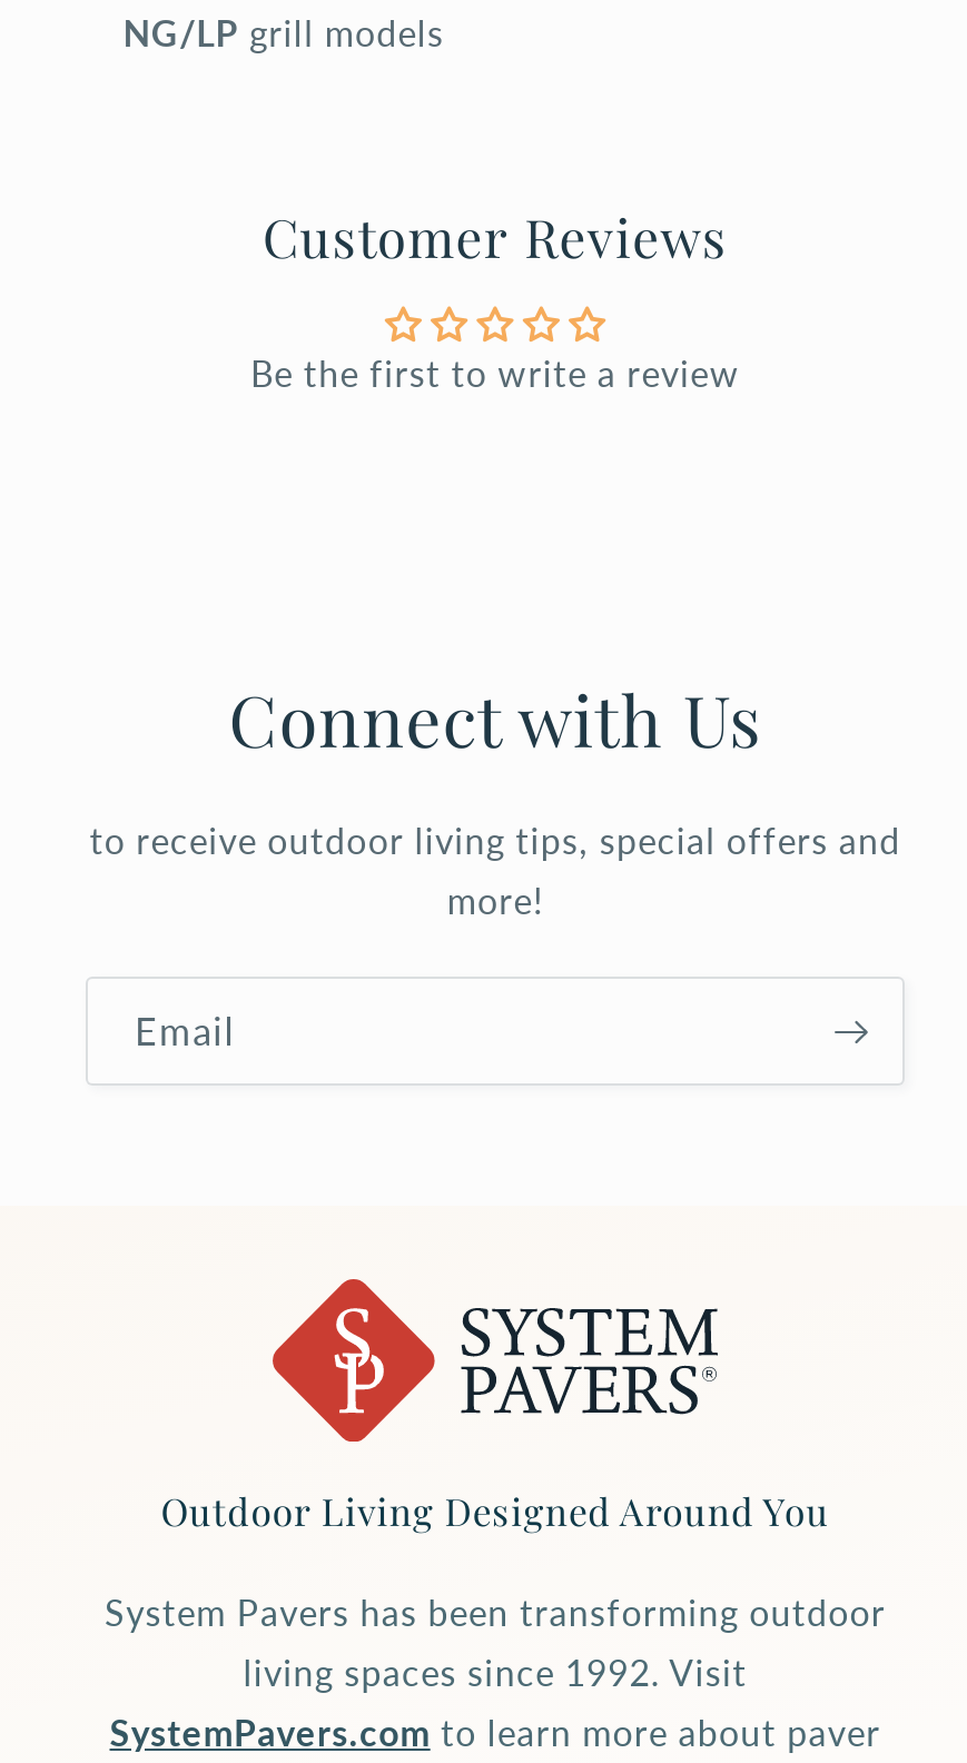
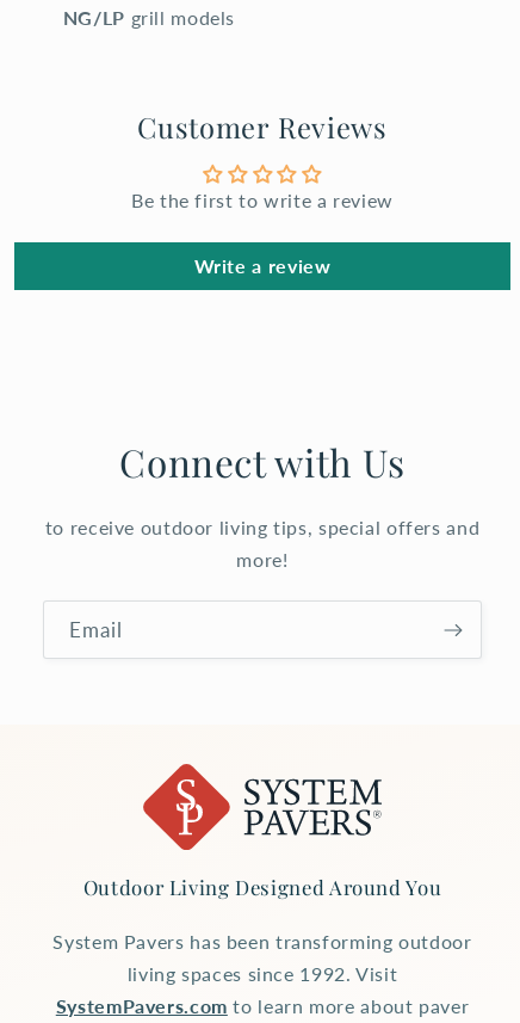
none -> [194,254,331,277] Write a review

